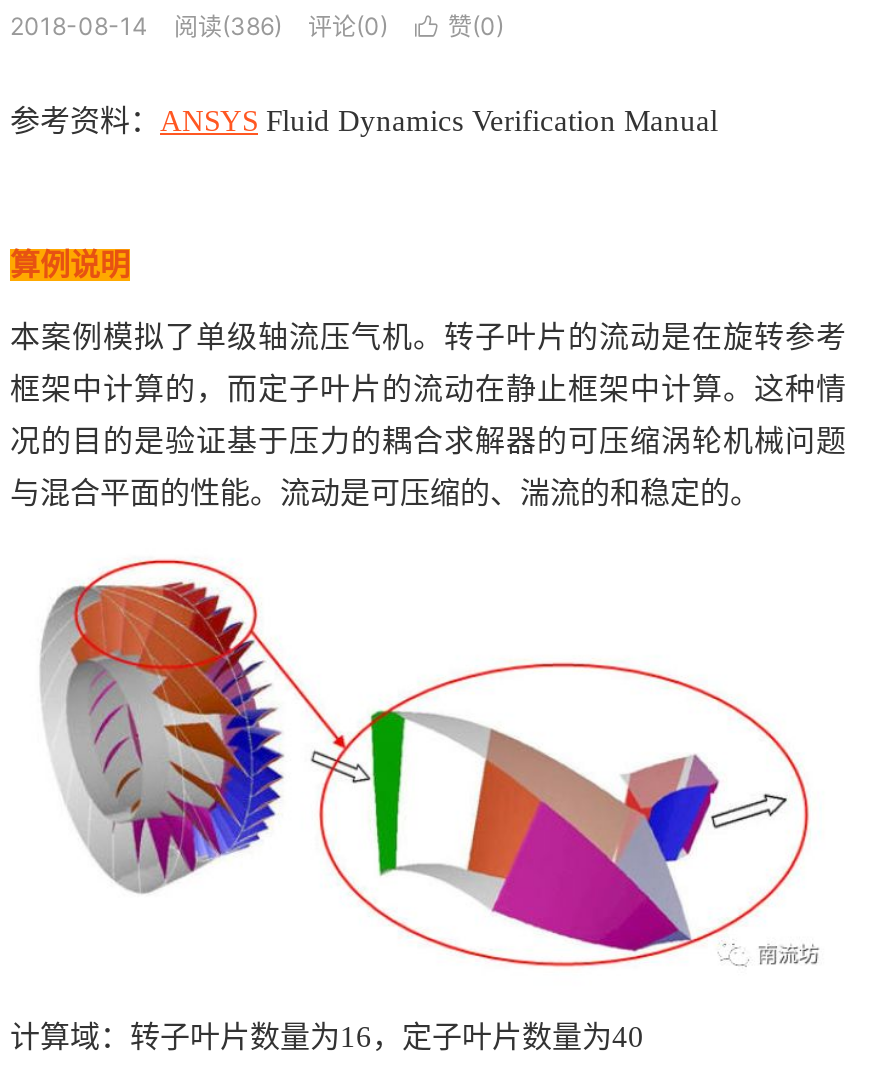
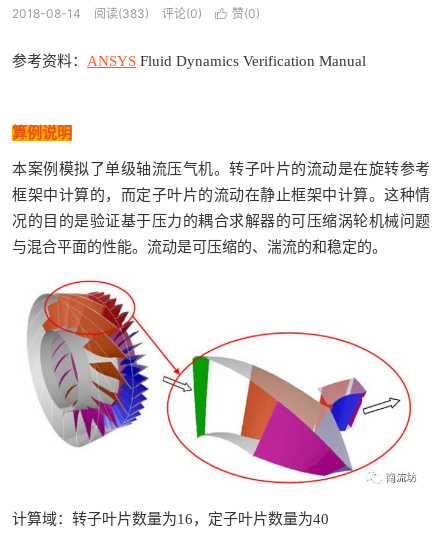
[174,11,282,41] 阅读(386) -> [94,6,149,21] 阅读(383)

